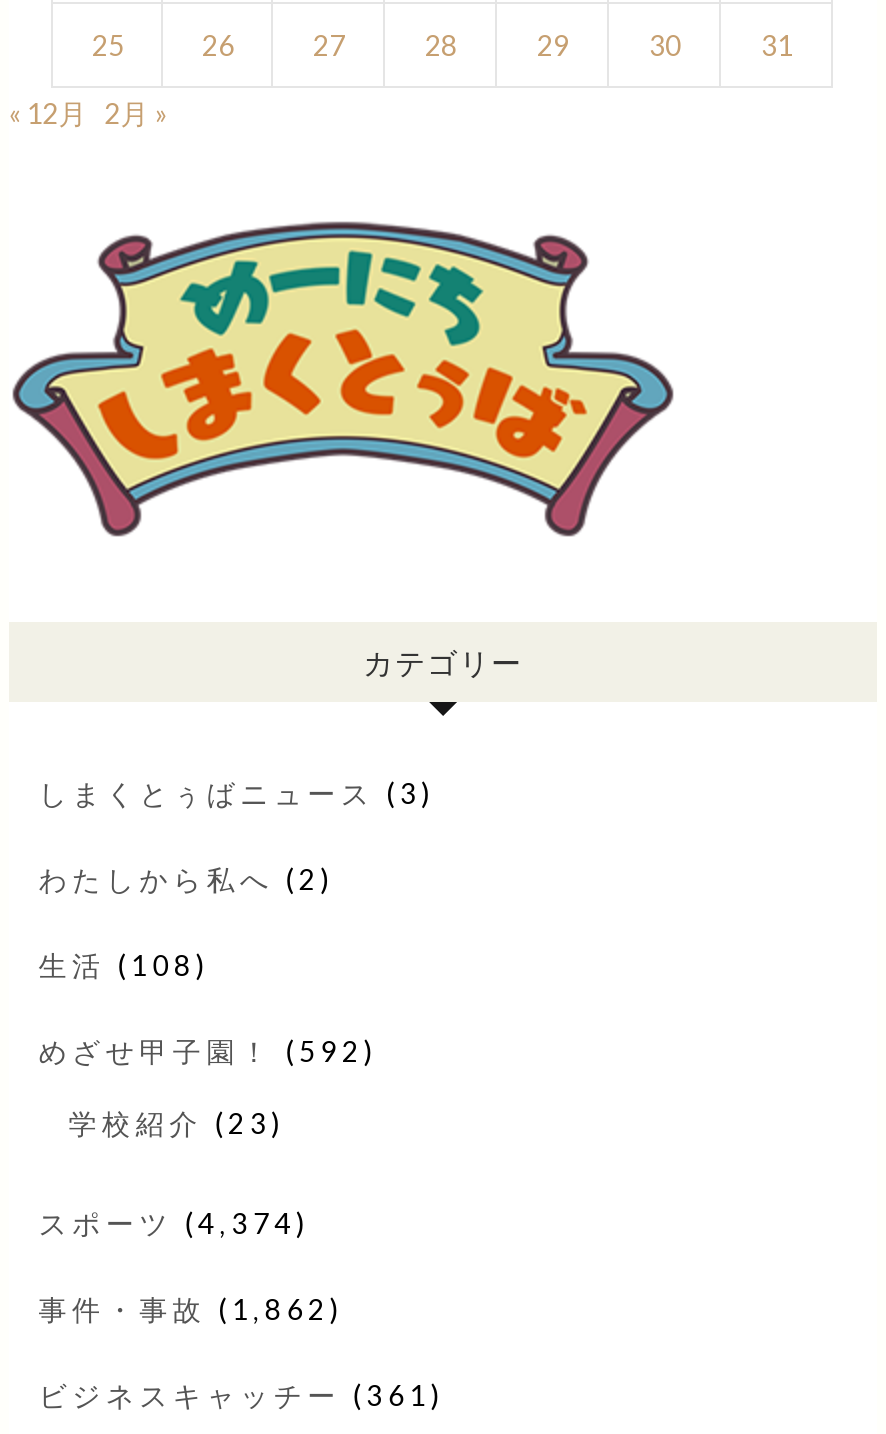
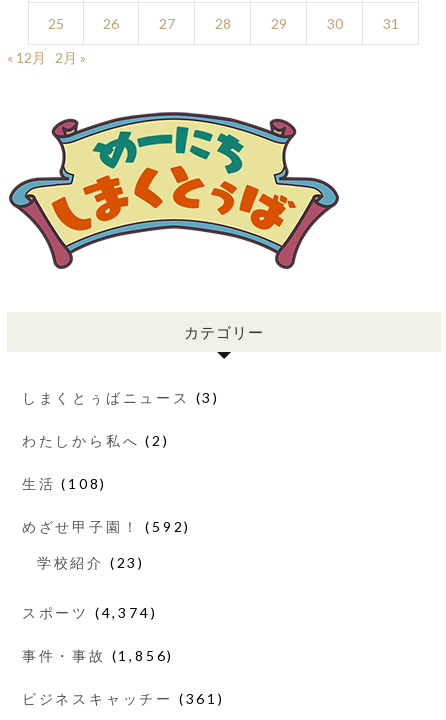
[38,1292,343,1326] 事件・事故(1,862) -> [22,647,174,664] 事件・事故(1,856)

